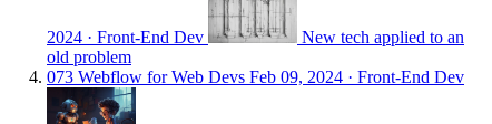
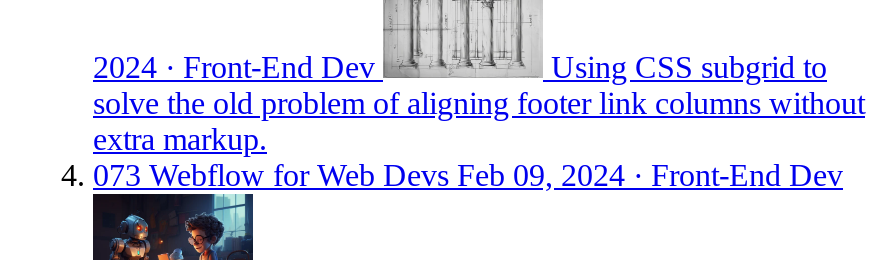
[47,28,464,67] New tech applied to an | old problem -> [93,50,865,156] Using CSS subgrid to | solve the old problem of aligning footer link columns without | extra markup.

